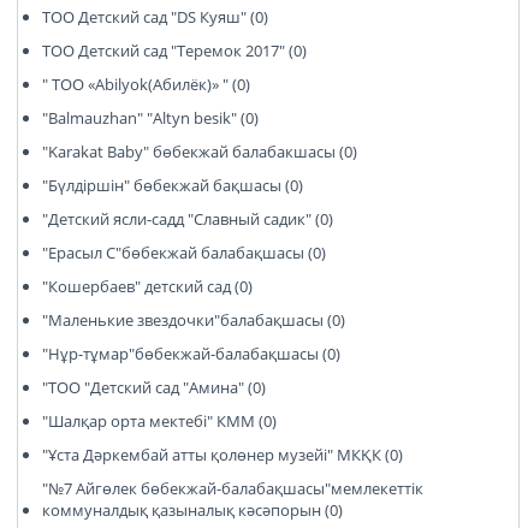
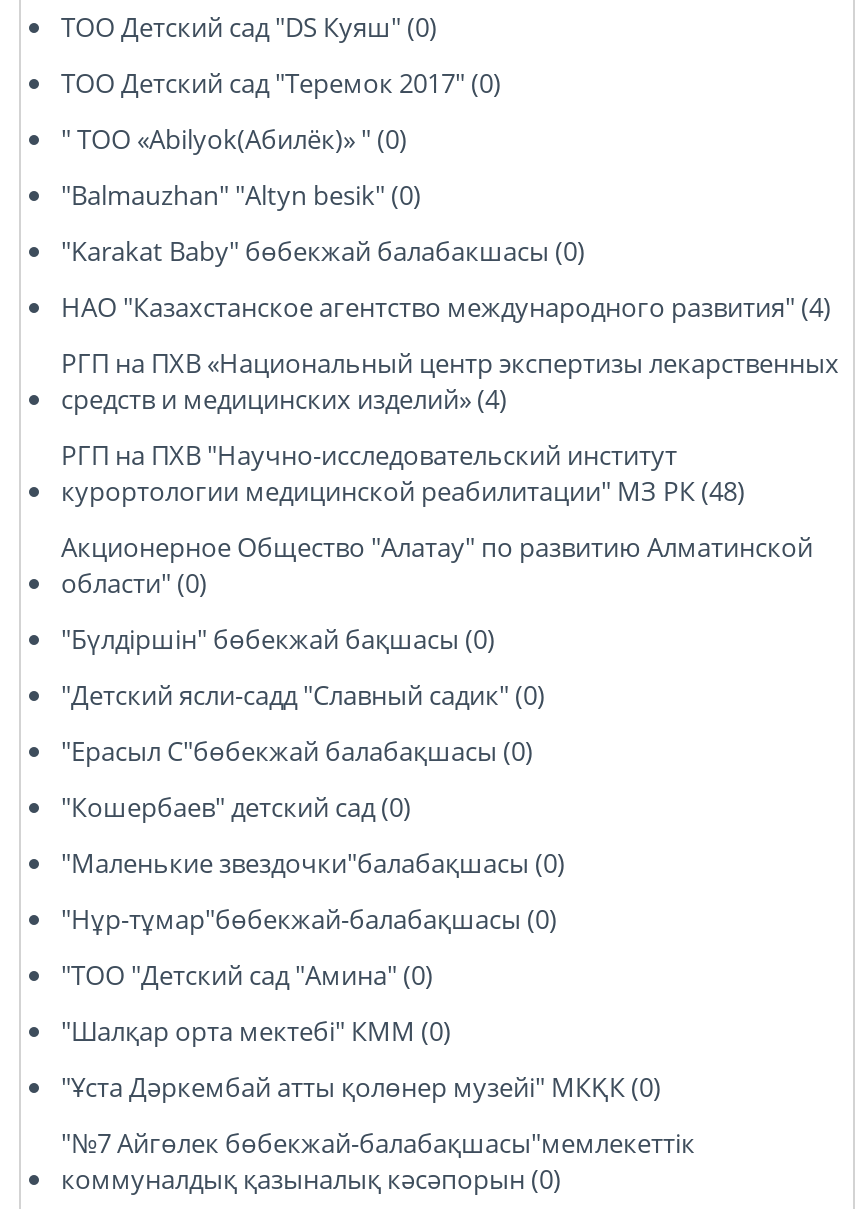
none -> [61,290,839,602] НАО "Казахстанское агентство международного развития" (4) | РГП на ПХВ «Национальный центр экспертизы лекарственных | средств и медицинских изделий» (4) | РГП на ПХВ "Научно-исследовательский институт | курортологии медицинской реабилитации" МЗ РК (48) | Акционерное Общество "Алатау" по развитию Алматинской | области" (0)

